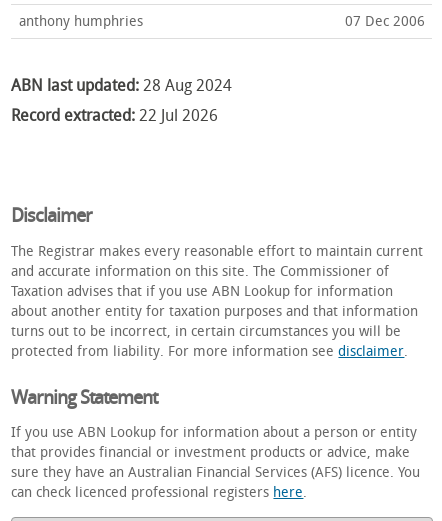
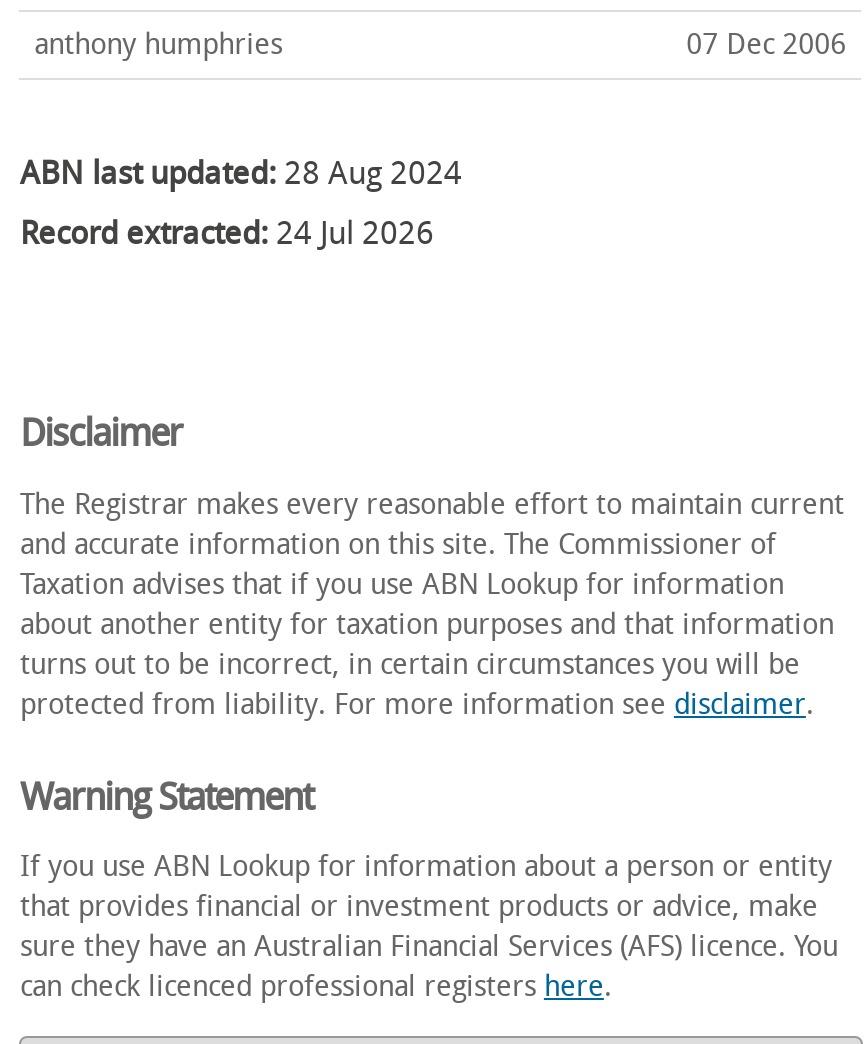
[11,106,218,125] Record extracted: 22 Jul 2026 -> [20,213,434,251] Record extracted: 24 Jul 2026

